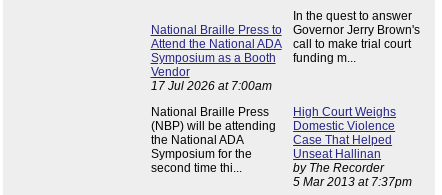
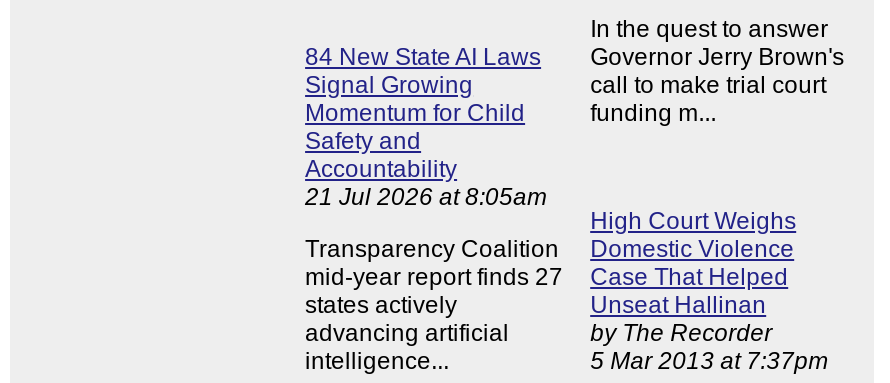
[150,22,281,92] National Braille Press to | Attend the National ADA | Symposium as a Booth | Vendor | 17 Jul 2026 at 7:00am -> [305,42,547,210] 84 New State AI Laws | Signal Growing | Momentum for Child | Safety and | Accountability | 21 Jul 2026 at 8:05am
[150,104,275,174] National Braille Press | (NBP) will be attending | the National ADA | Symposium for the | second time thi... -> [305,234,563,374] Transparency Coalition | mid-year report finds 27 | states actively | advancing artificial | intelligence...

